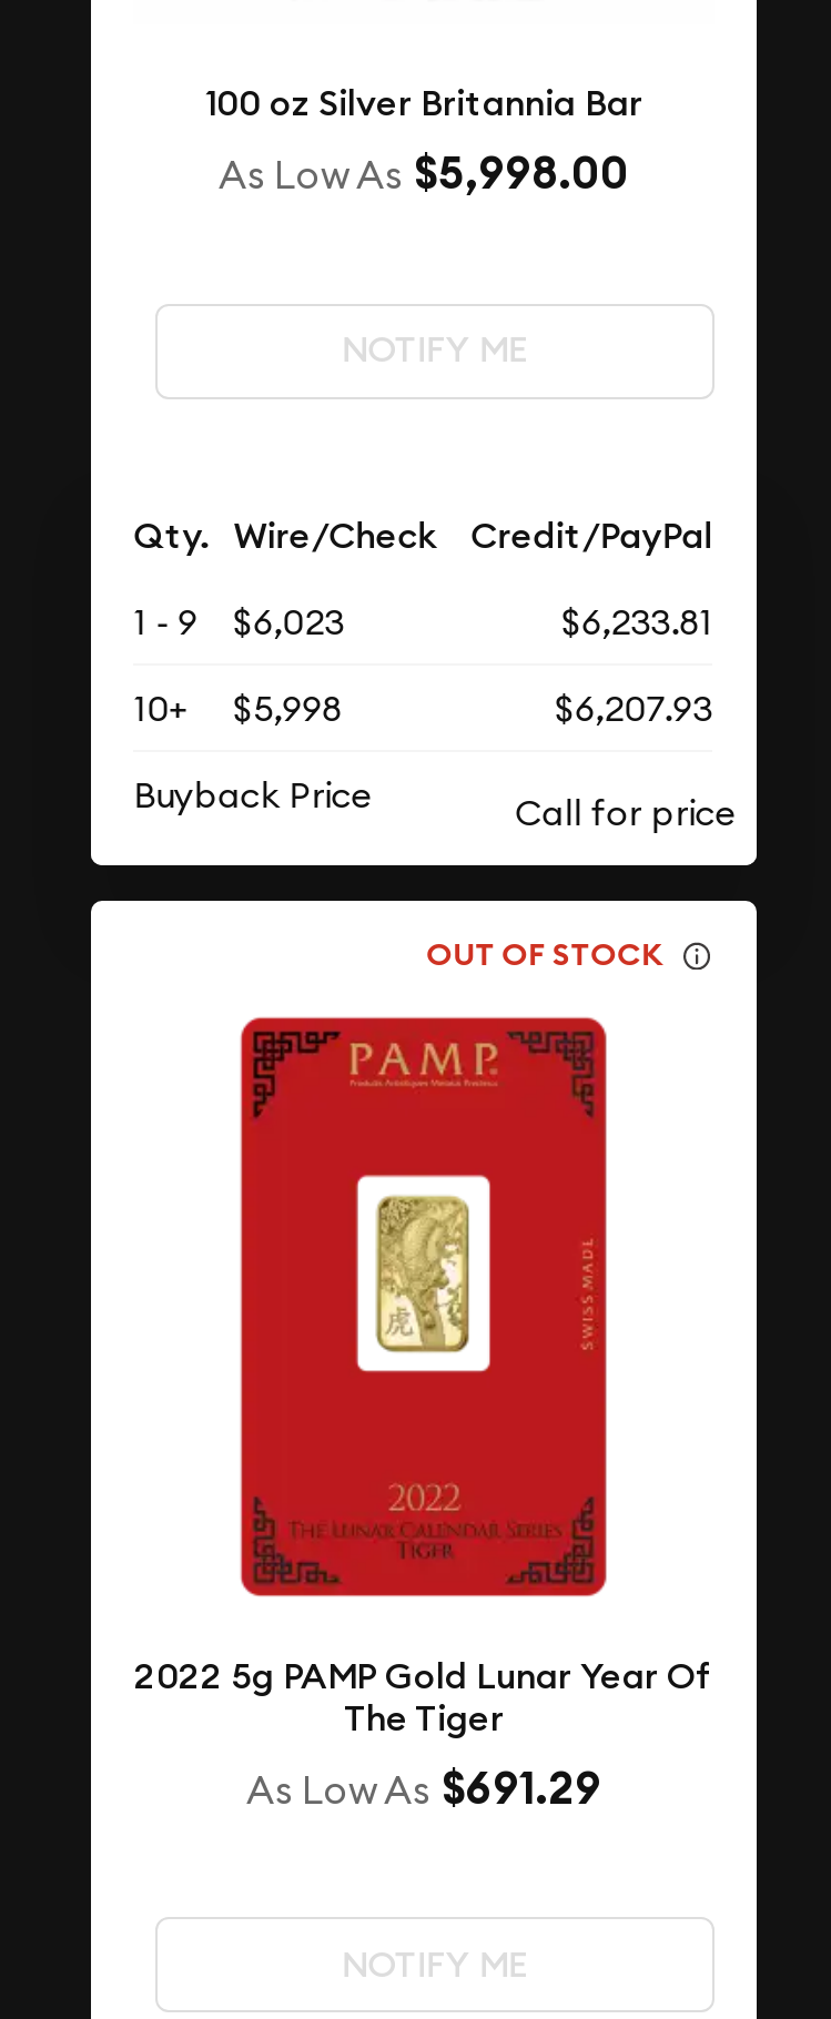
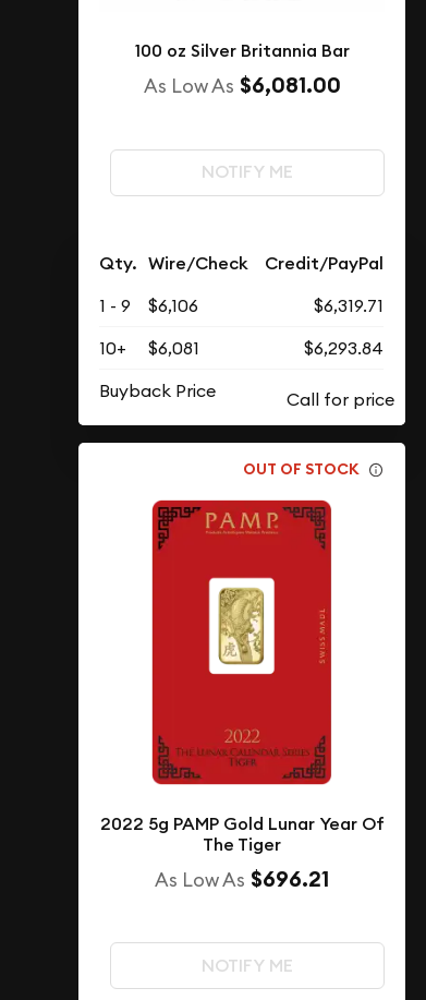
[219,144,629,201] As Low As $5,998.00 -> [143,71,340,99] As Low As $6,081.00
[134,599,344,643] 1 - 9 $6,023 -> [99,294,199,316] 1 - 9 $6,106
[562,599,713,643] $6,233.81 -> [314,294,384,316] $6,319.71
[134,685,342,730] 10+ $5,998 -> [99,337,200,359] 10+ $6,081
[555,685,713,730] $6,207.93 -> [304,337,384,359] $6,293.84
[246,1759,601,1816] As Low As $691.29 -> [155,864,329,893] As Low As $696.21

